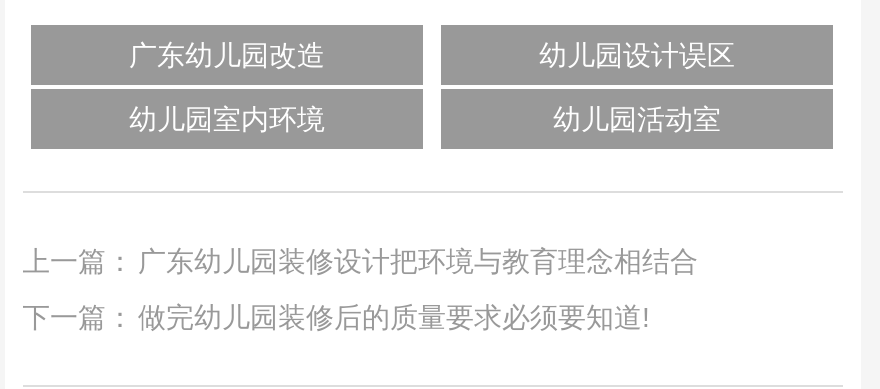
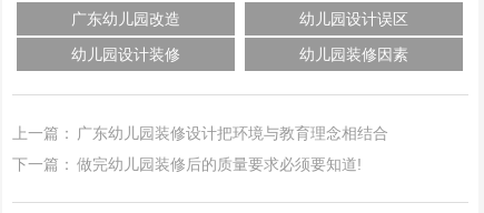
[129,102,721,134] 幼儿园室内环境 | 幼儿园活动室 -> [71,45,408,63] 幼儿园设计装修 | 幼儿园装修因素

